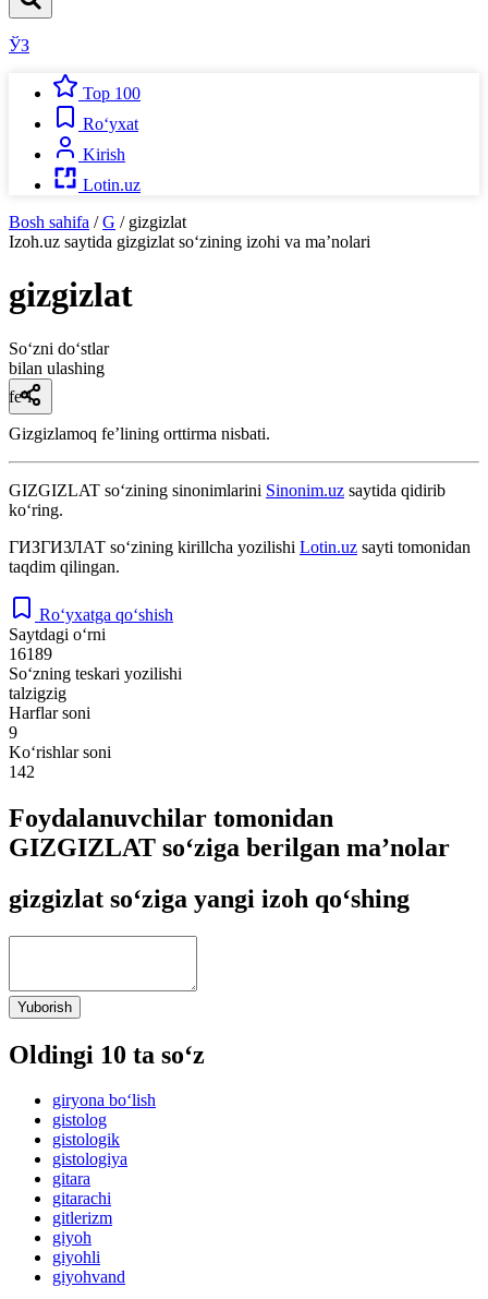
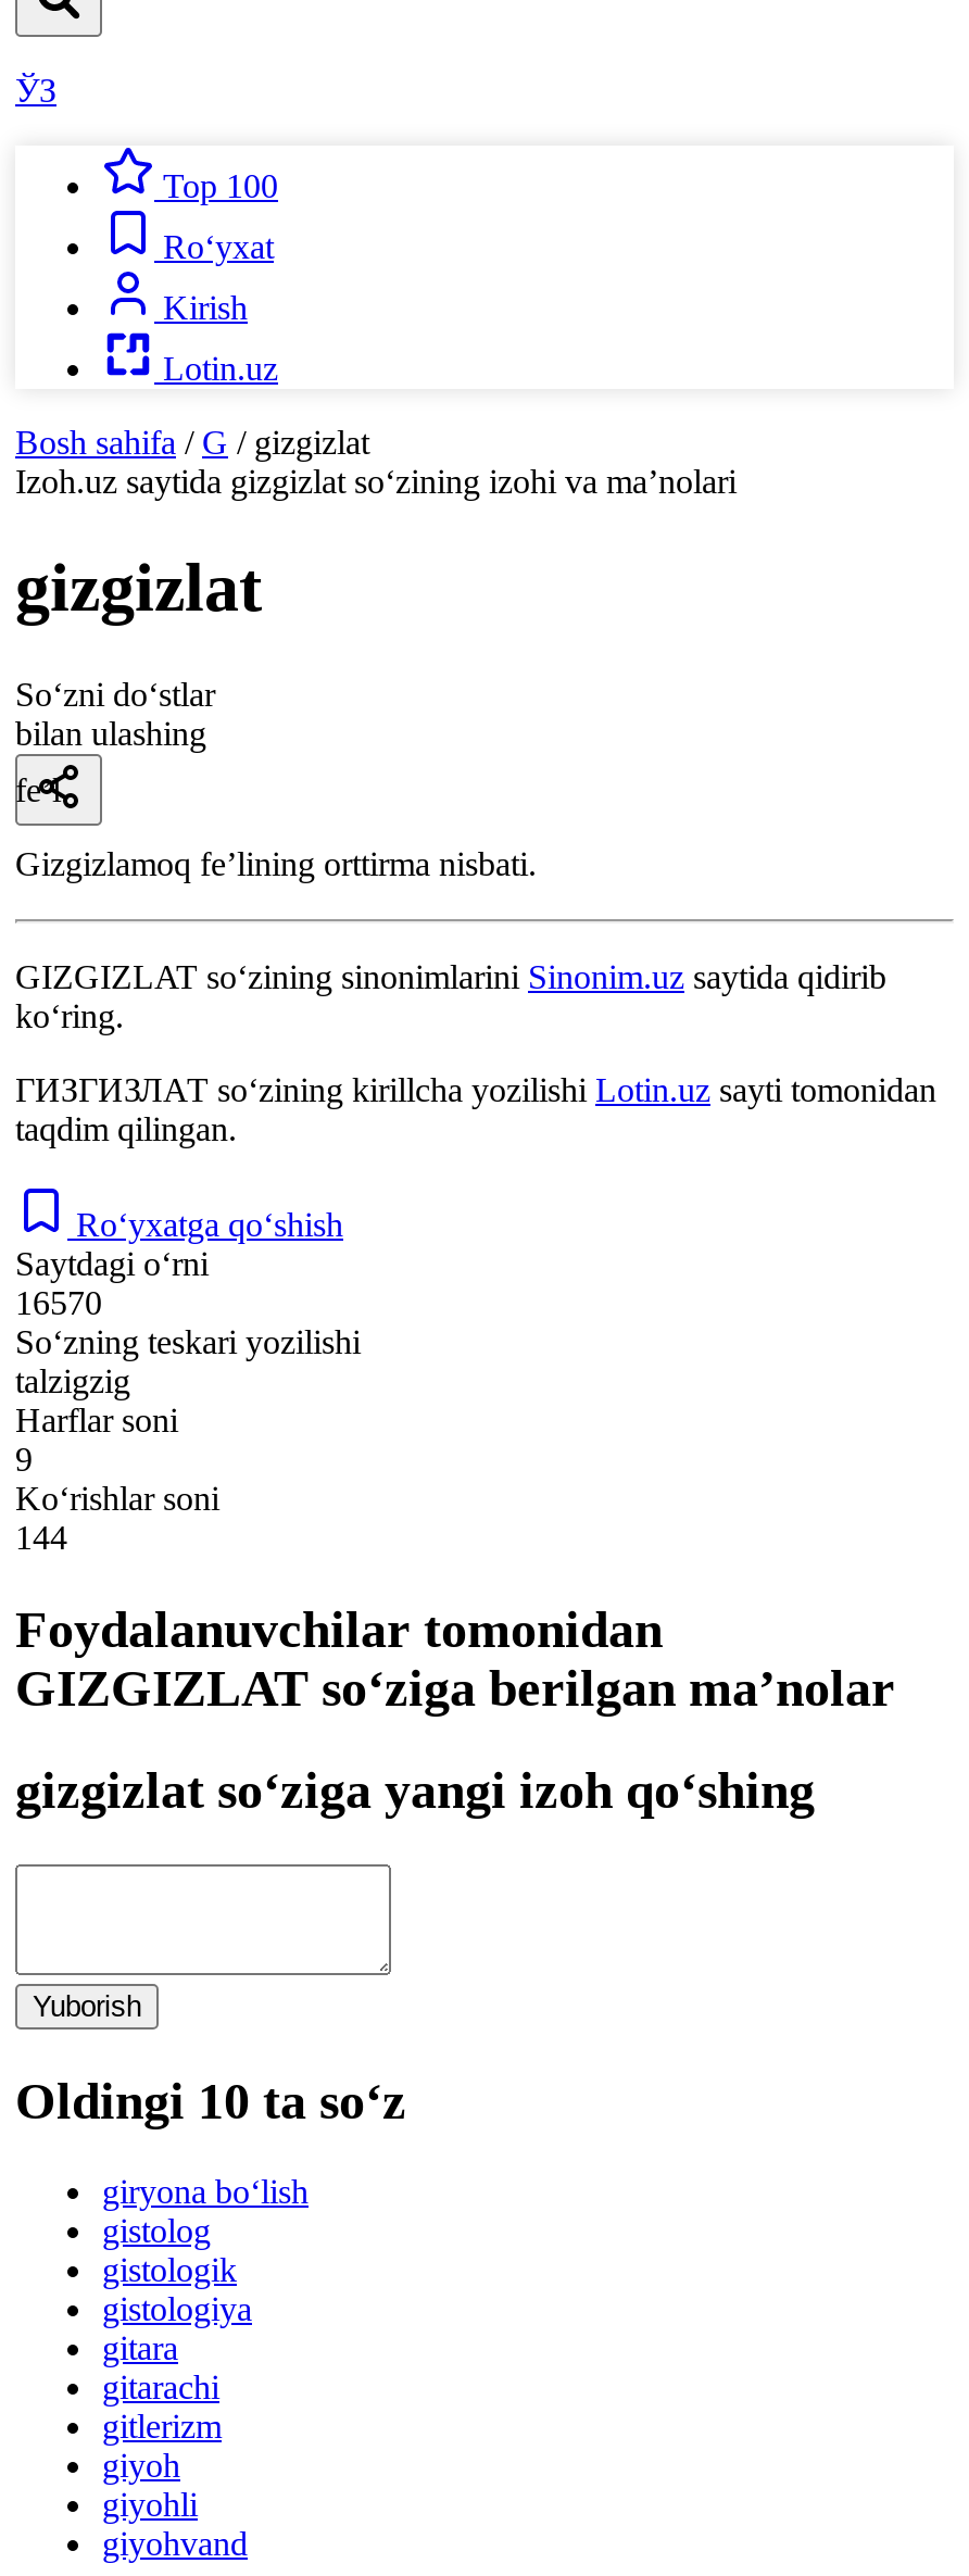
[9,644,52,663] 16189 -> [15,1284,102,1321] 16570
[9,762,35,781] 142 -> [15,1519,67,1556] 144

